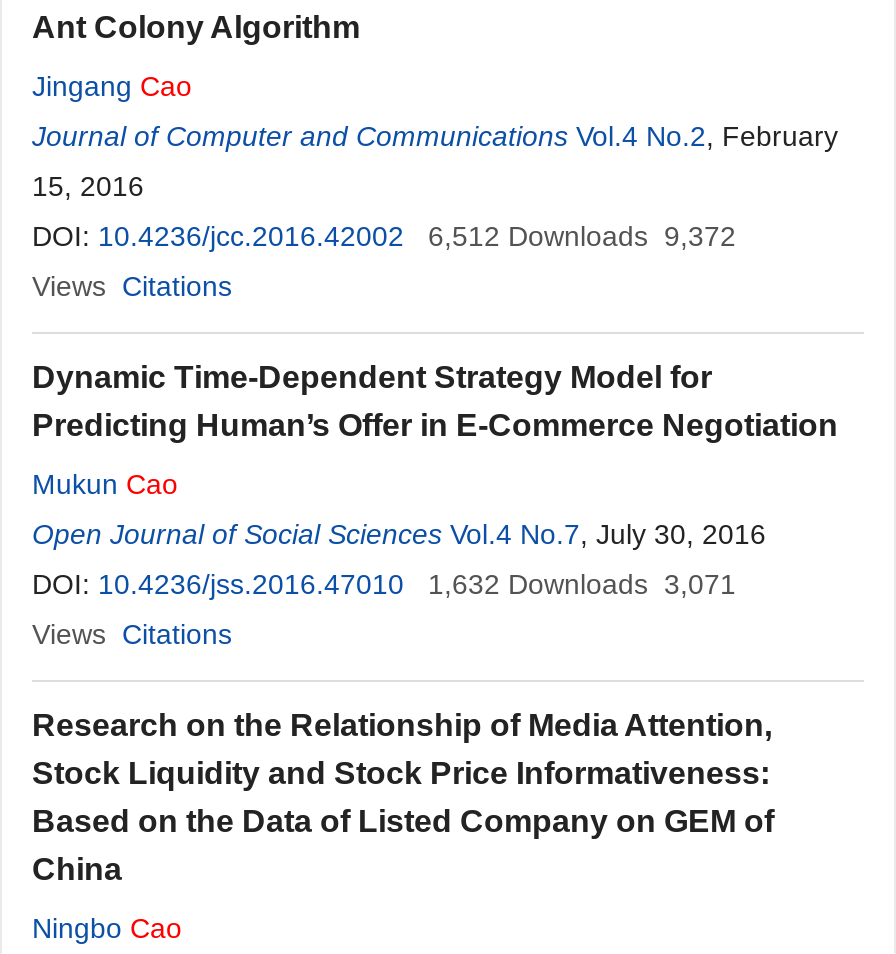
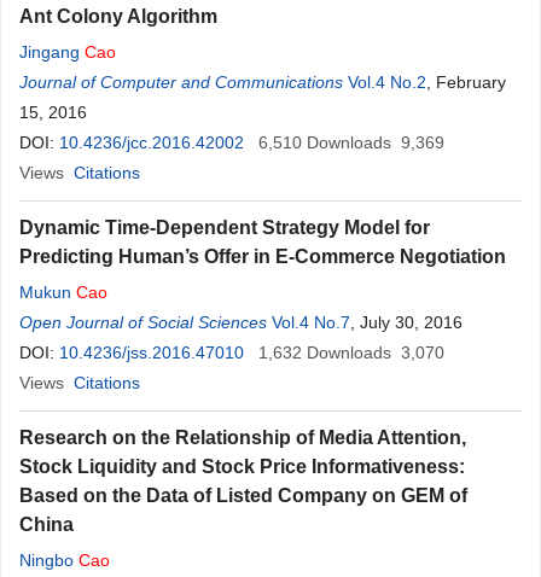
[32,220,736,252] DOI: 10.4236/jcc.2016.42002 6,512 Downloads 9,372 -> [19,133,444,152] DOI: 10.4236/jcc.2016.42002 6,510 Downloads 9,369
[32,568,736,600] DOI: 10.4236/jss.2016.47010 1,632 Downloads 3,071 -> [19,343,444,362] DOI: 10.4236/jss.2016.47010 1,632 Downloads 3,070

